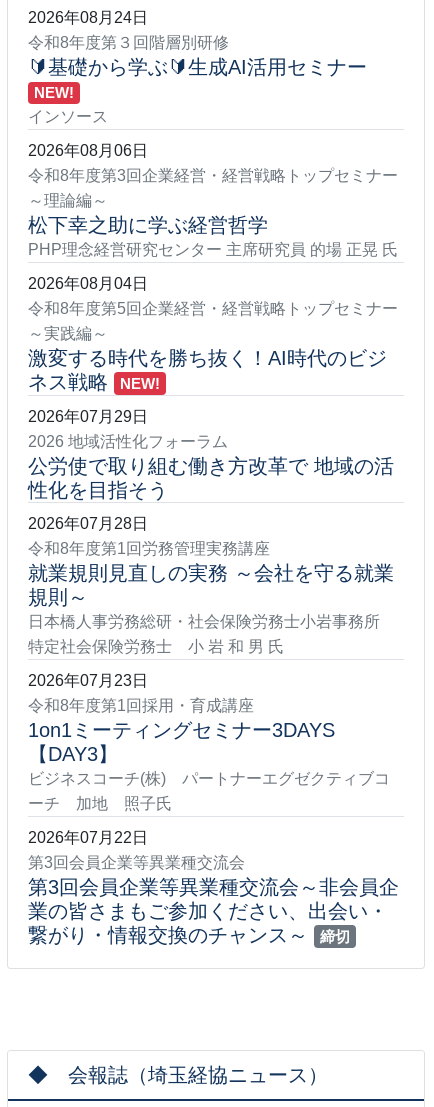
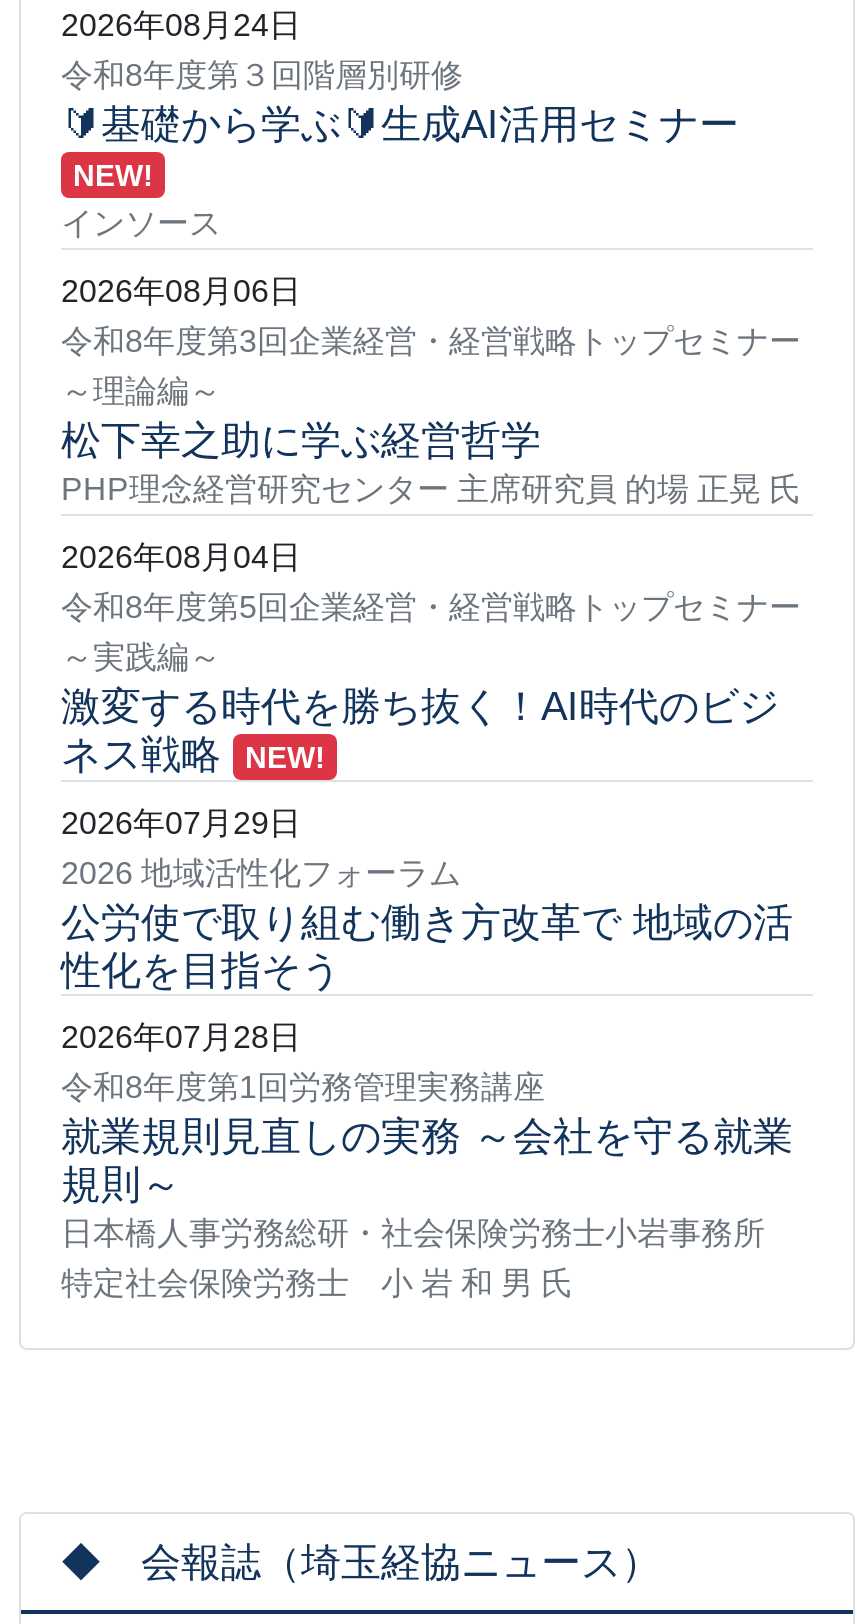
[28,672,399,946] 2026年07月23日 | 令和8年度第1回採用・育成講座 | 1on1ミーティングセミナー3DAYS | 【DAY3】 | ビジネスコーチ(株) パートナーエグゼクティブコ | ーチ 加地 照子氏 | 2026年07月22日 | 第3回会員企業等異業種交流会 | 第3回会員企業等異業種交流会～非会員企 | 業の皆さまもご参加ください、出会い・ | 繋がり・情報交換のチャンス～ | 締切 -> none

